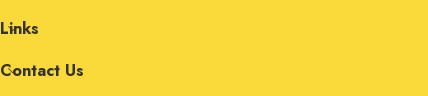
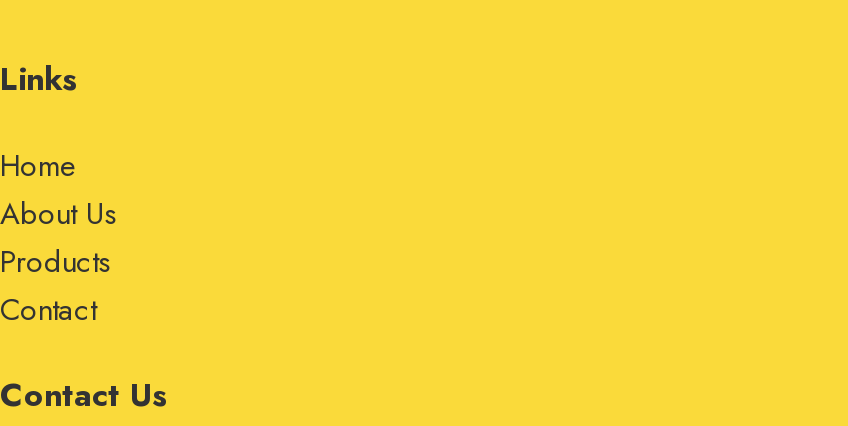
none -> [0,143,118,331] Home | About Us | Products | Contact

